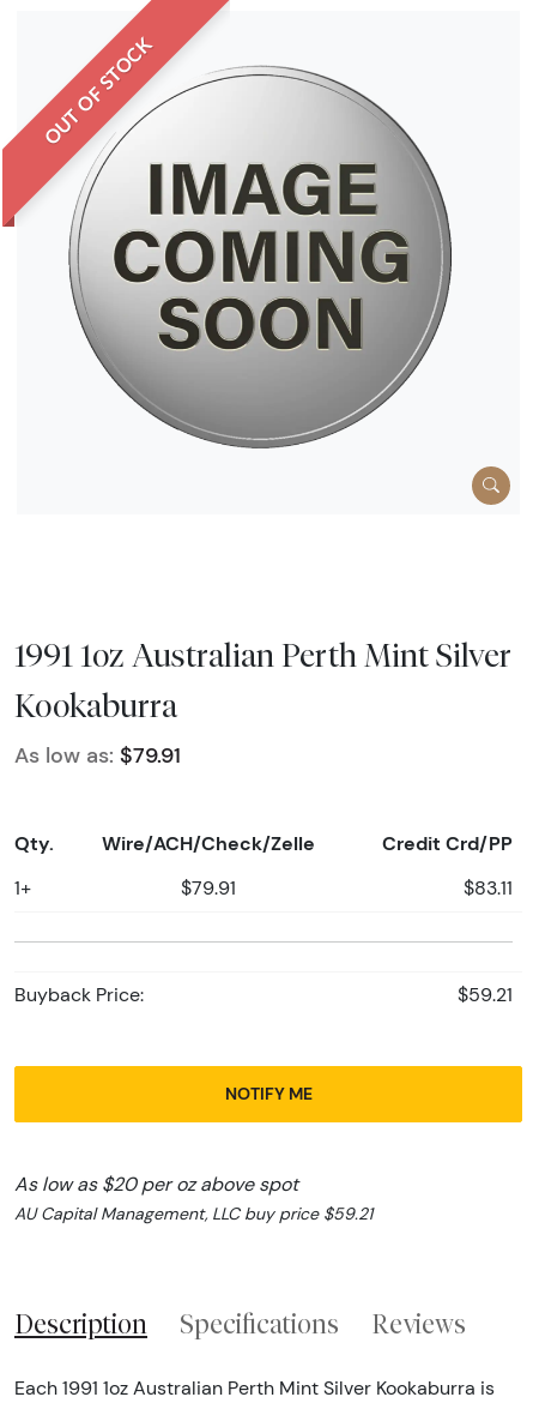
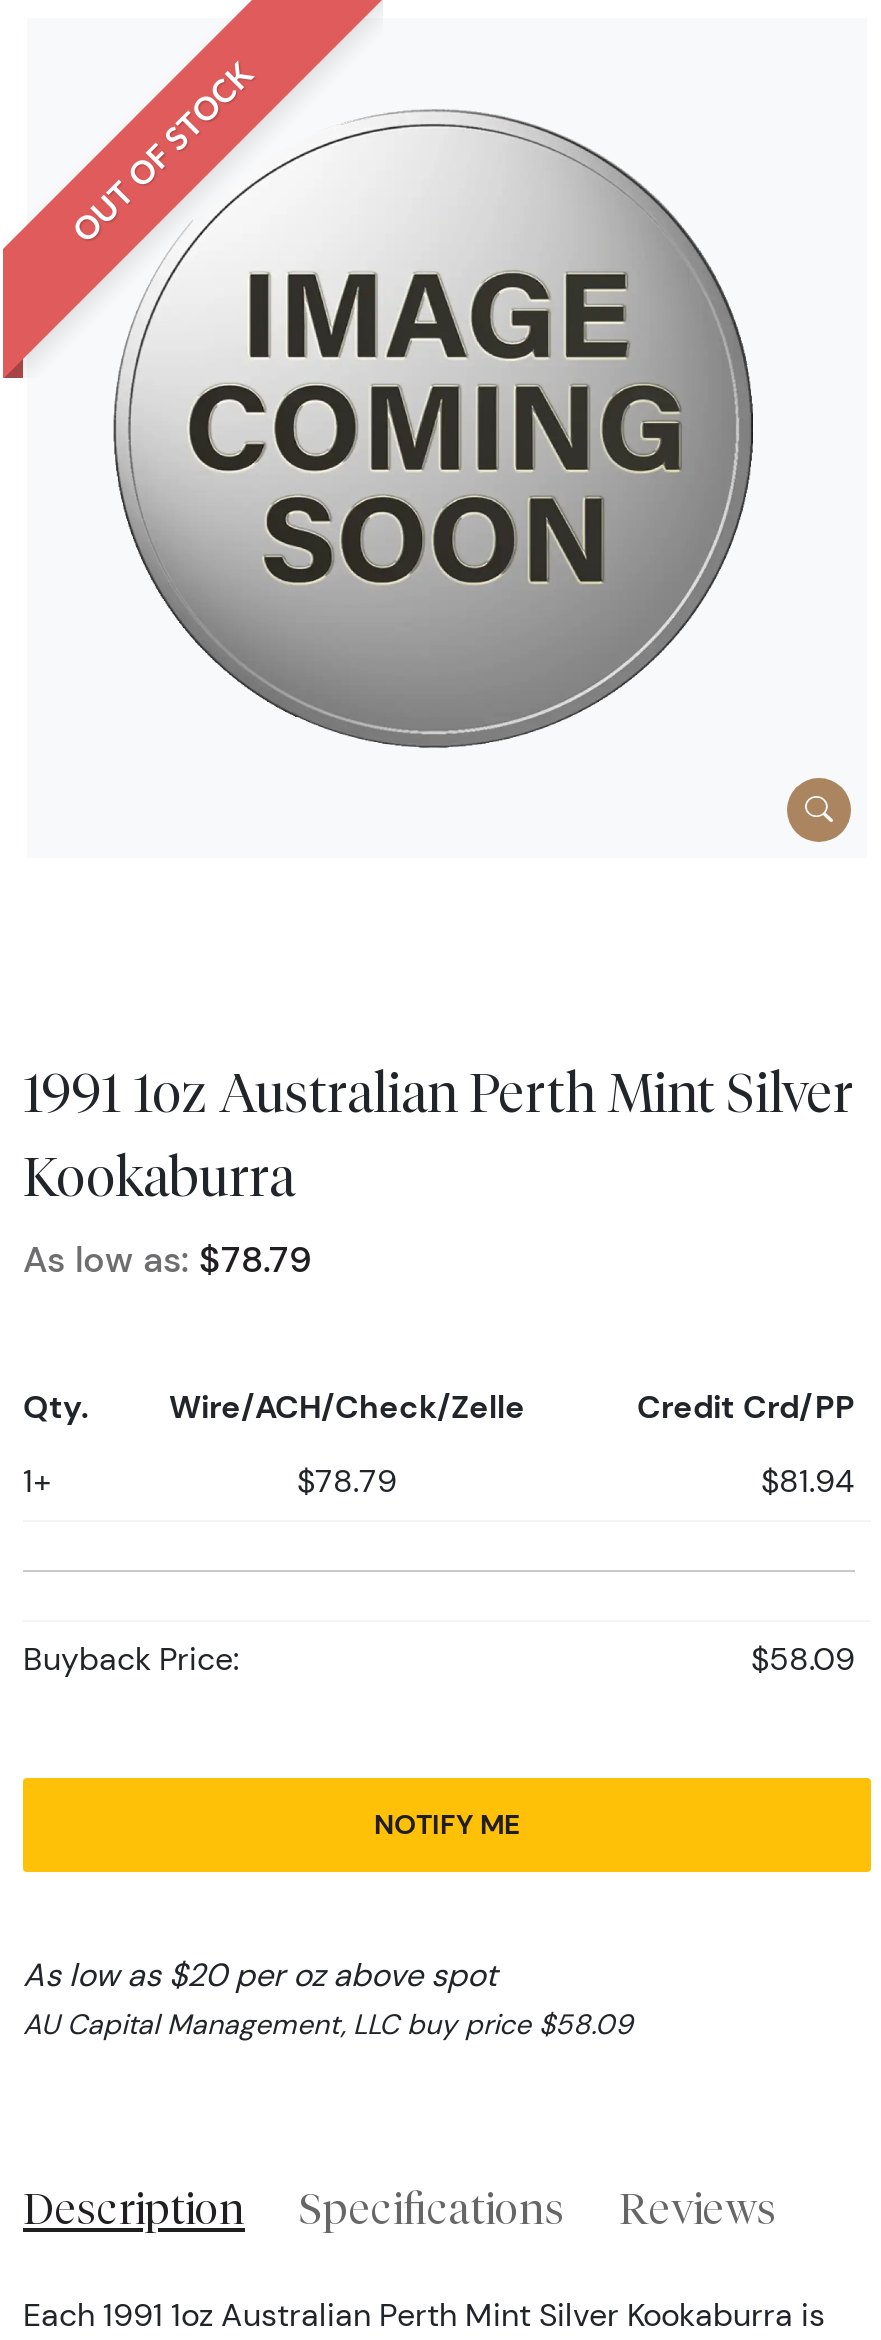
[14,742,181,768] As low as: $79.91 -> [23,1237,311,1281] As low as: $78.79
[181,876,236,899] $79.91 -> [297,1461,397,1499] $78.79
[464,876,513,899] $83.11 -> [761,1461,855,1499] $81.94
[458,983,513,1006] $59.21 -> [751,1639,855,1677] $58.09
[14,1202,373,1224] AU Capital Management, LLC buy price $59.21 -> [23,2005,633,2041] AU Capital Management, LLC buy price $58.09

